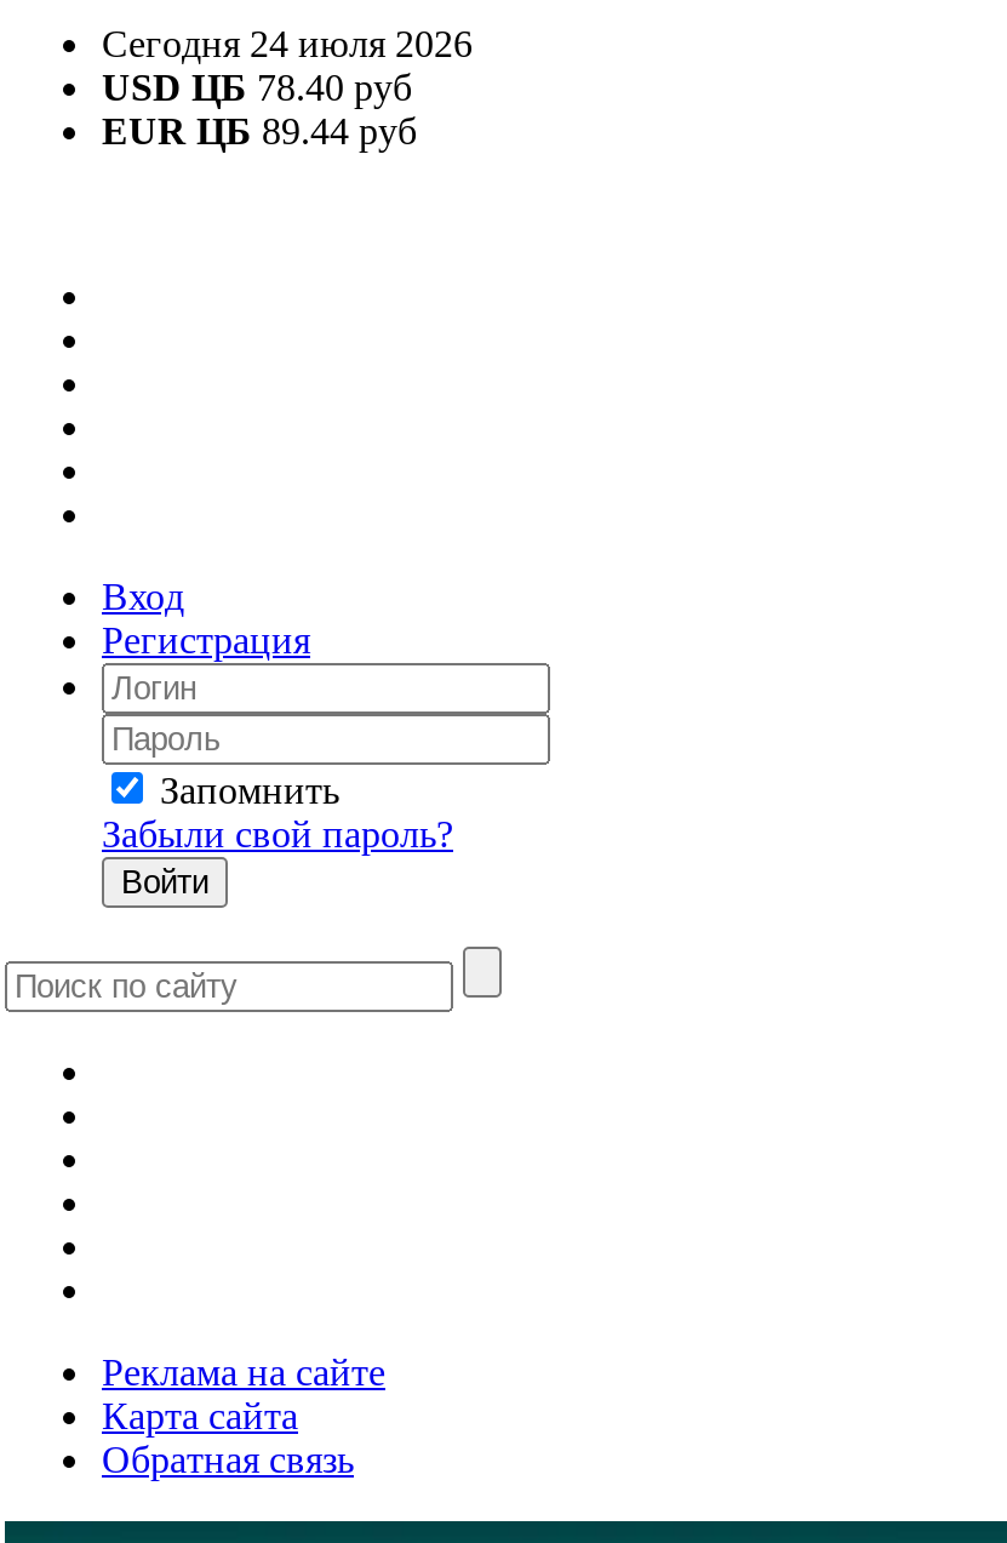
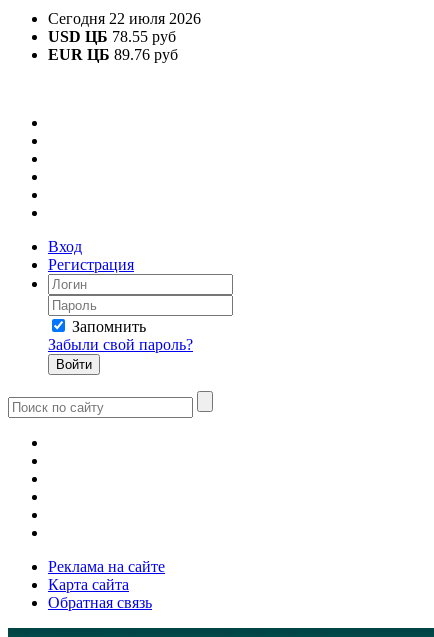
[102,23,473,64] Сегодня 24 июля 2026 -> [48,10,201,27] Сегодня 22 июля 2026
[102,67,412,108] USD ЦБ 78.40 руб -> [48,28,176,45] USD ЦБ 78.55 руб
[102,110,417,152] EUR ЦБ 89.44 руб -> [48,46,178,63] EUR ЦБ 89.76 руб

